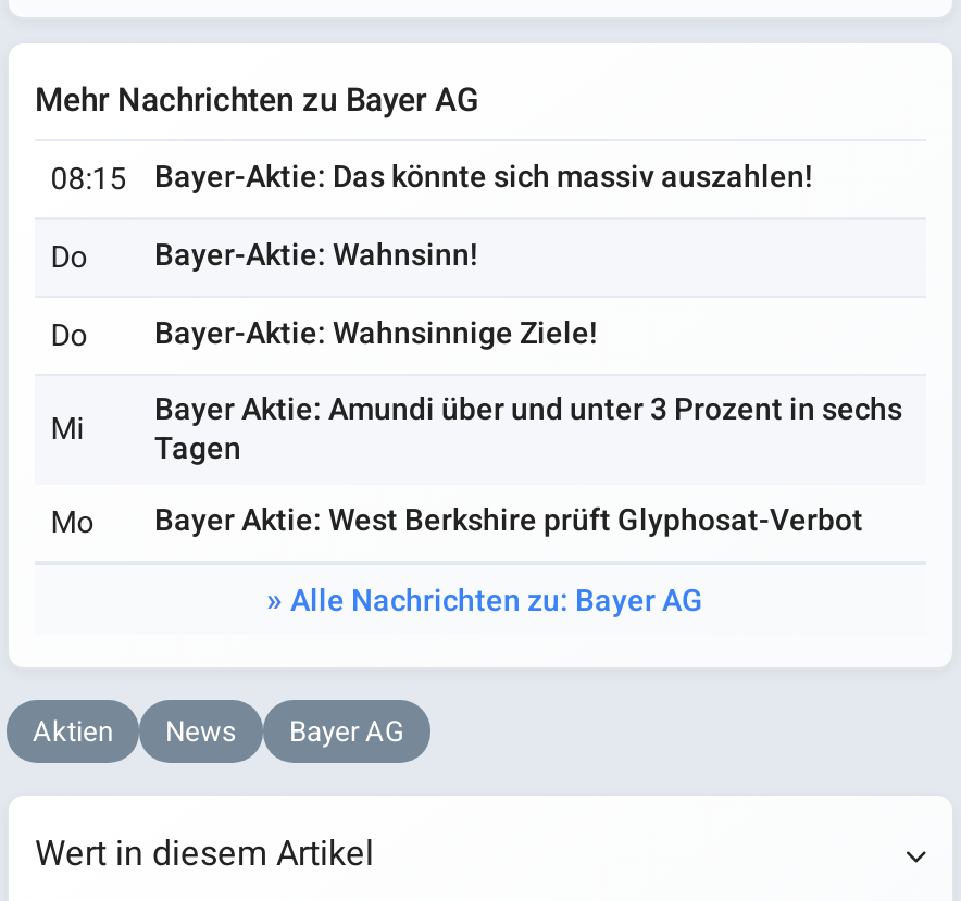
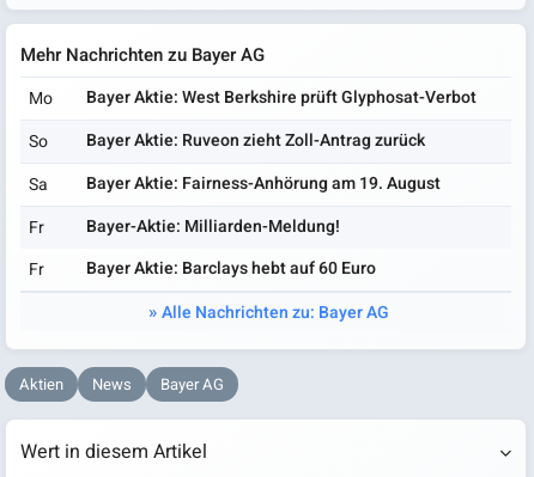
[50,153,902,471] 08:15 | Bayer-Aktie: Das könnte sich massiv auszahlen! | Do | Bayer-Aktie: Wahnsinn! | Do | Bayer-Aktie: Wahnsinnige Ziele! | Mi | Bayer Aktie: Amundi über und unter 3 Prozent in sechs | Tagen -> none
moved [50,497,863,545] -> [29,84,477,111]: Mo | Bayer Aktie: West Berkshire prüft Glyphosat-Verbot
none -> [29,127,441,282] So | Bayer Aktie: Ruveon zieht Zoll-Antrag zurück | Sa | Bayer Aktie: Fairness-Anhörung am 19. August | Fr | Bayer-Aktie: Milliarden-Meldung! | Fr | Bayer Aktie: Barclays hebt auf 60 Euro

